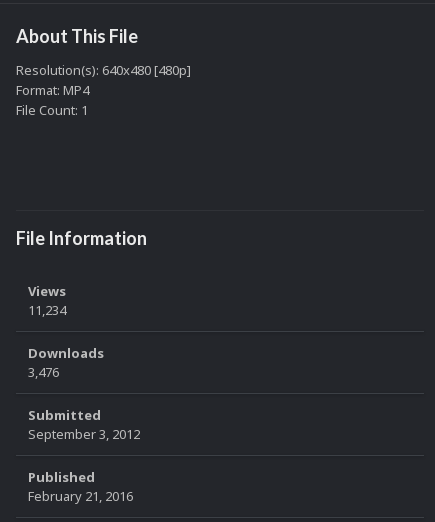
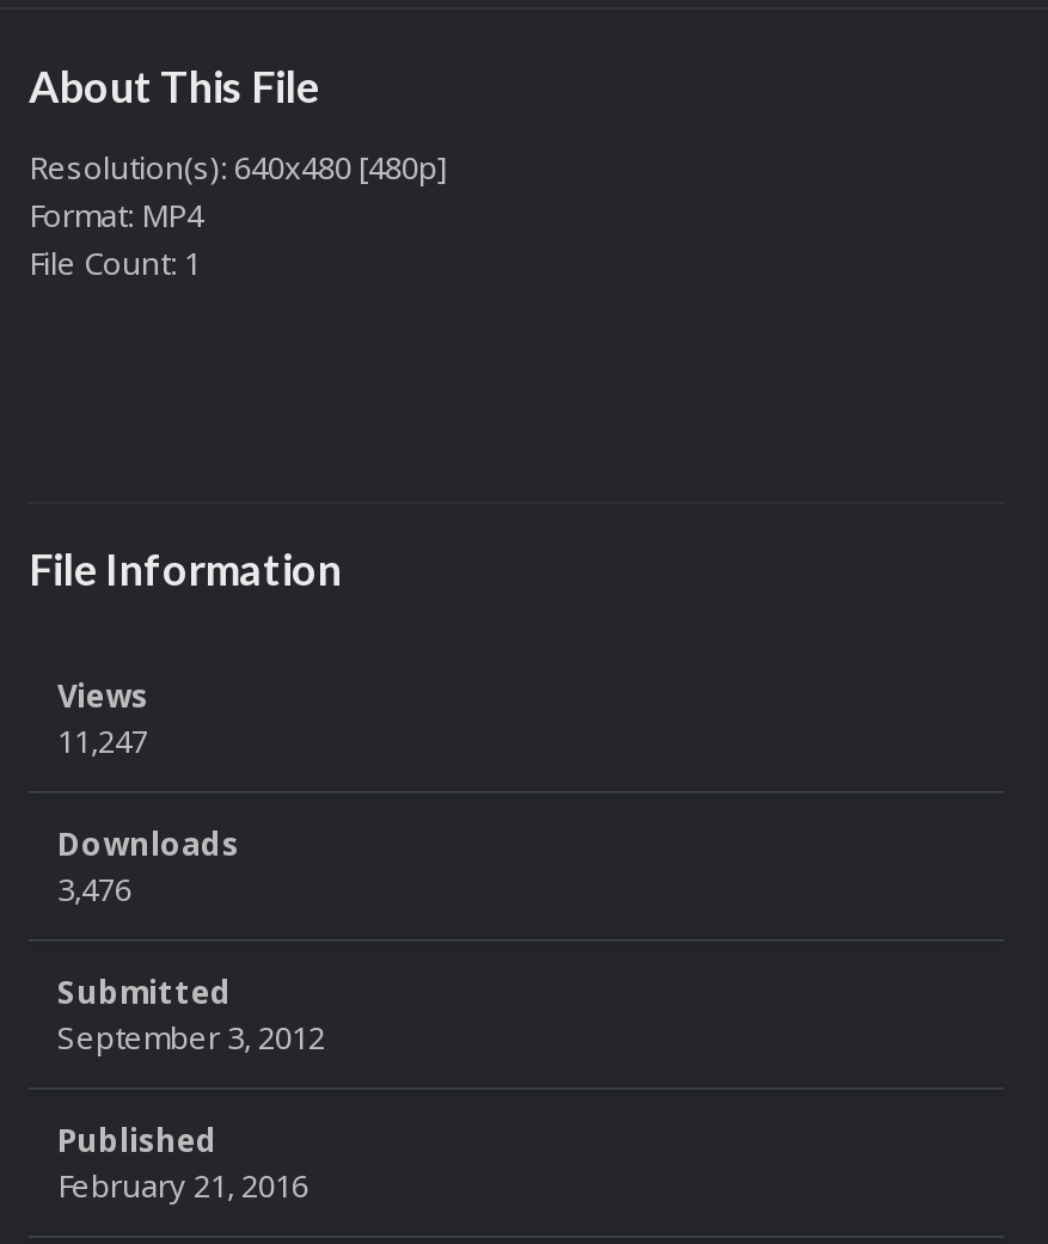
[28,301,66,319] 11,234 -> [57,720,148,763] 11,247

